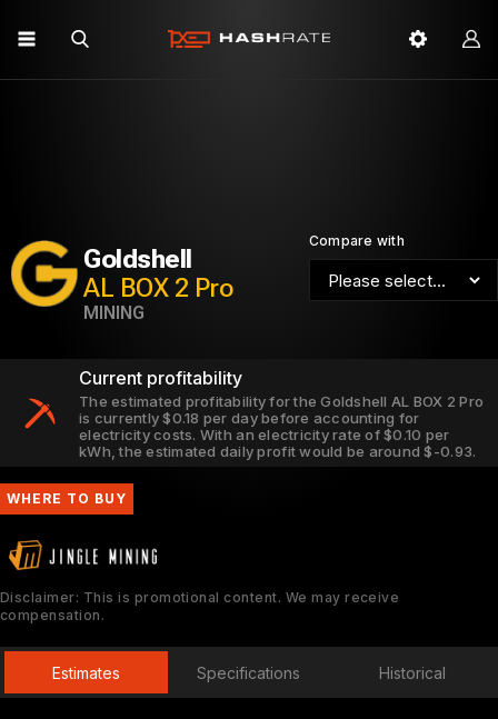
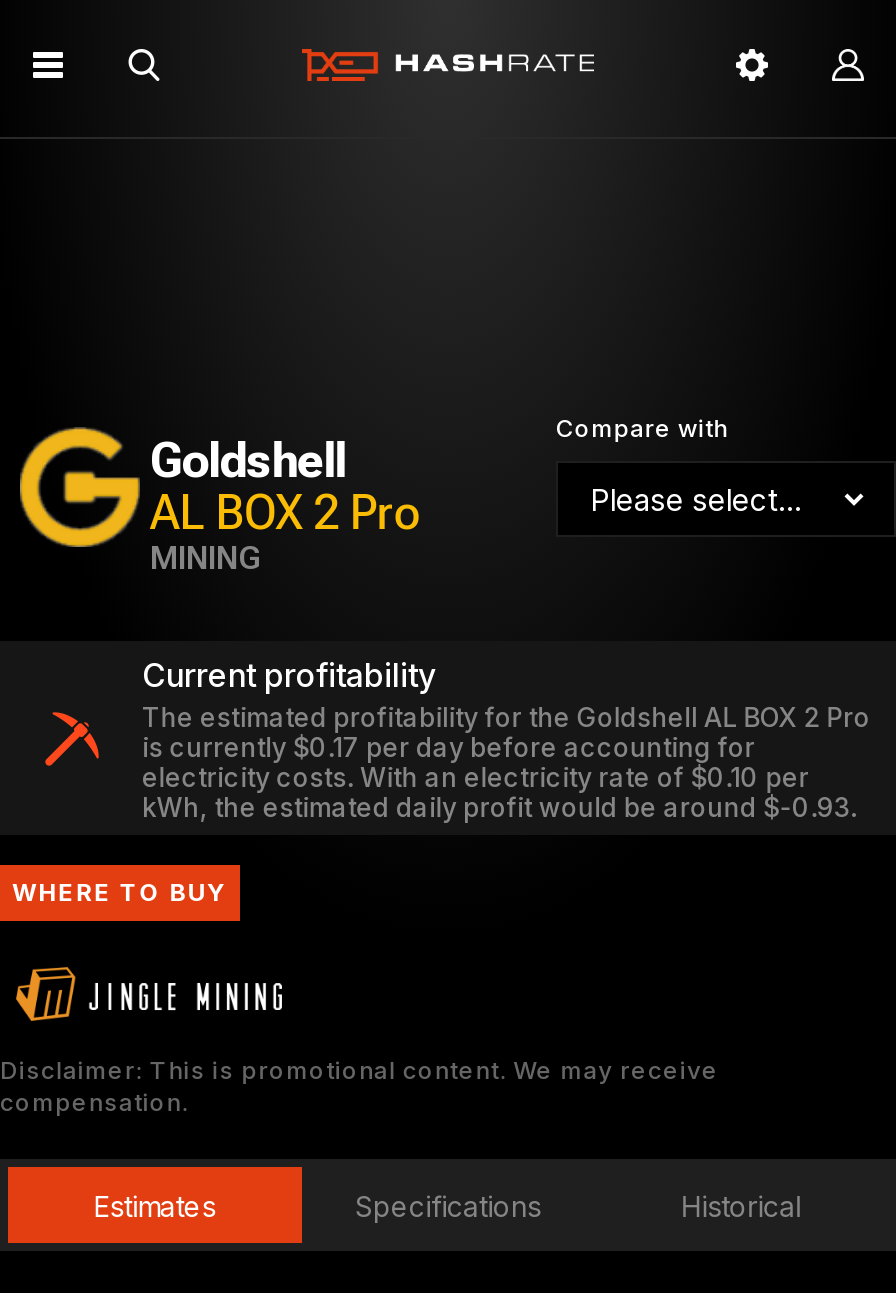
[79,409,420,427] is currently $0.18 per day before accounting for -> [142,731,755,763] is currently $0.17 per day before accounting for

